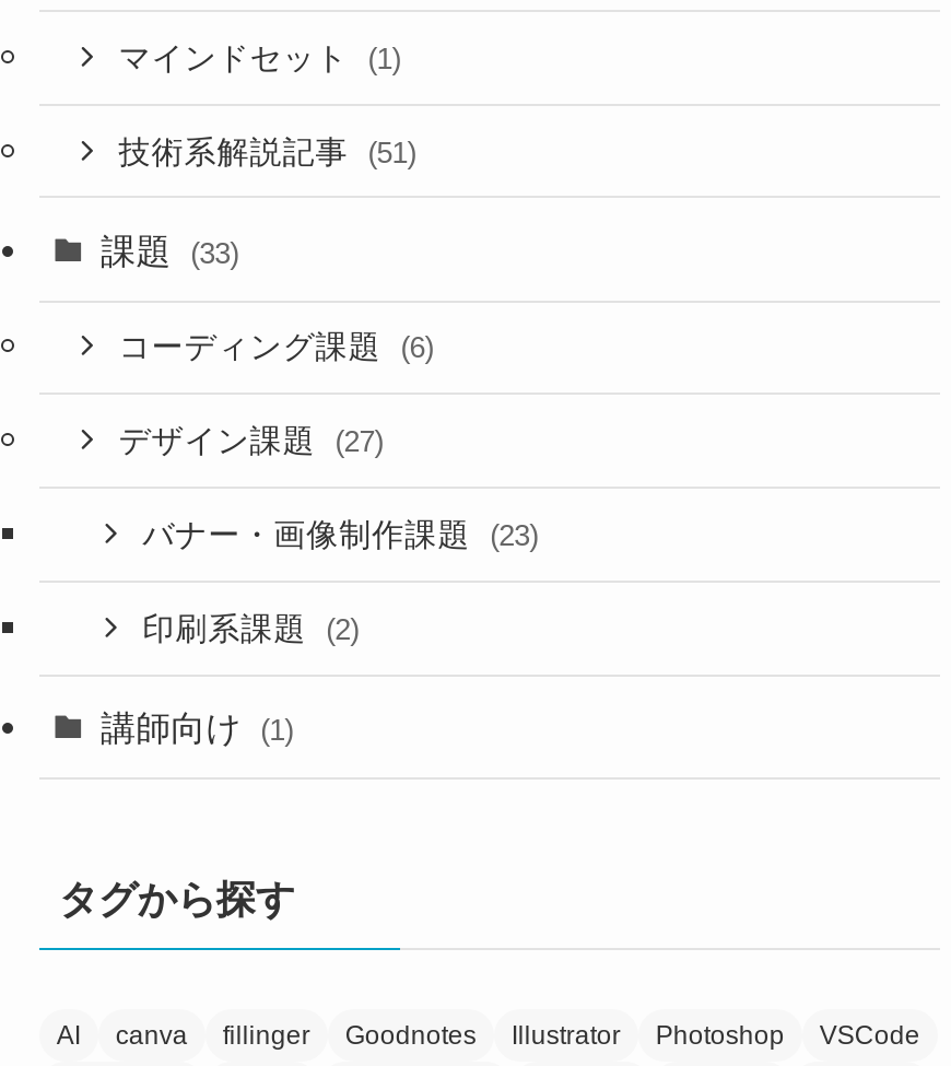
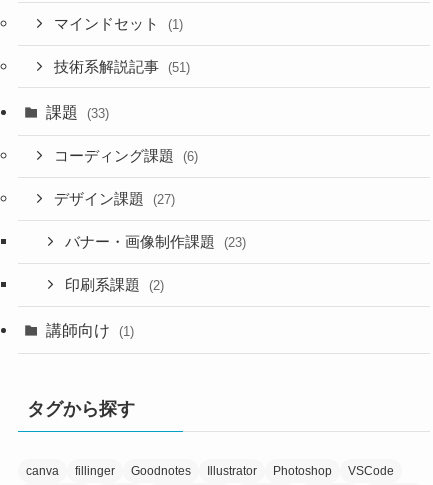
[57,1020,81,1050] AI -> none

